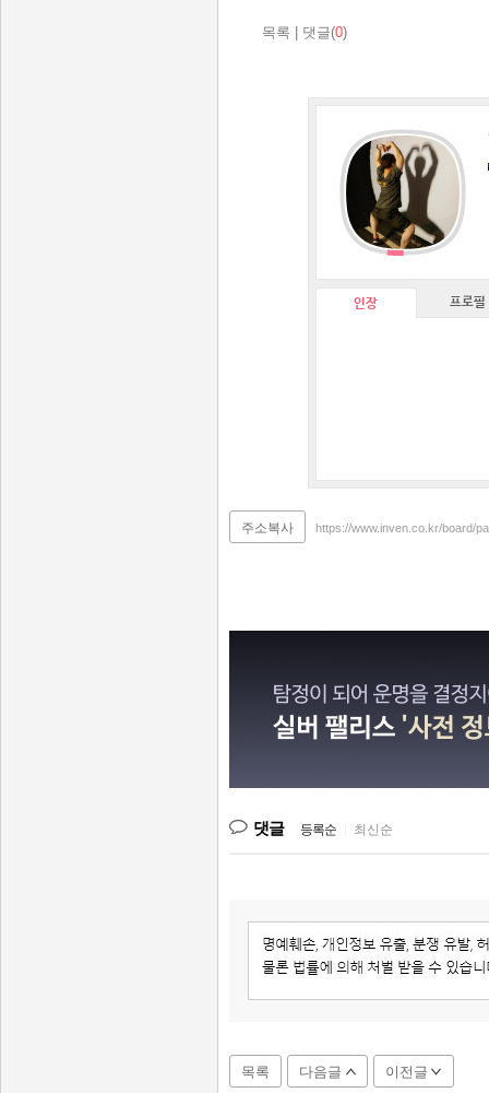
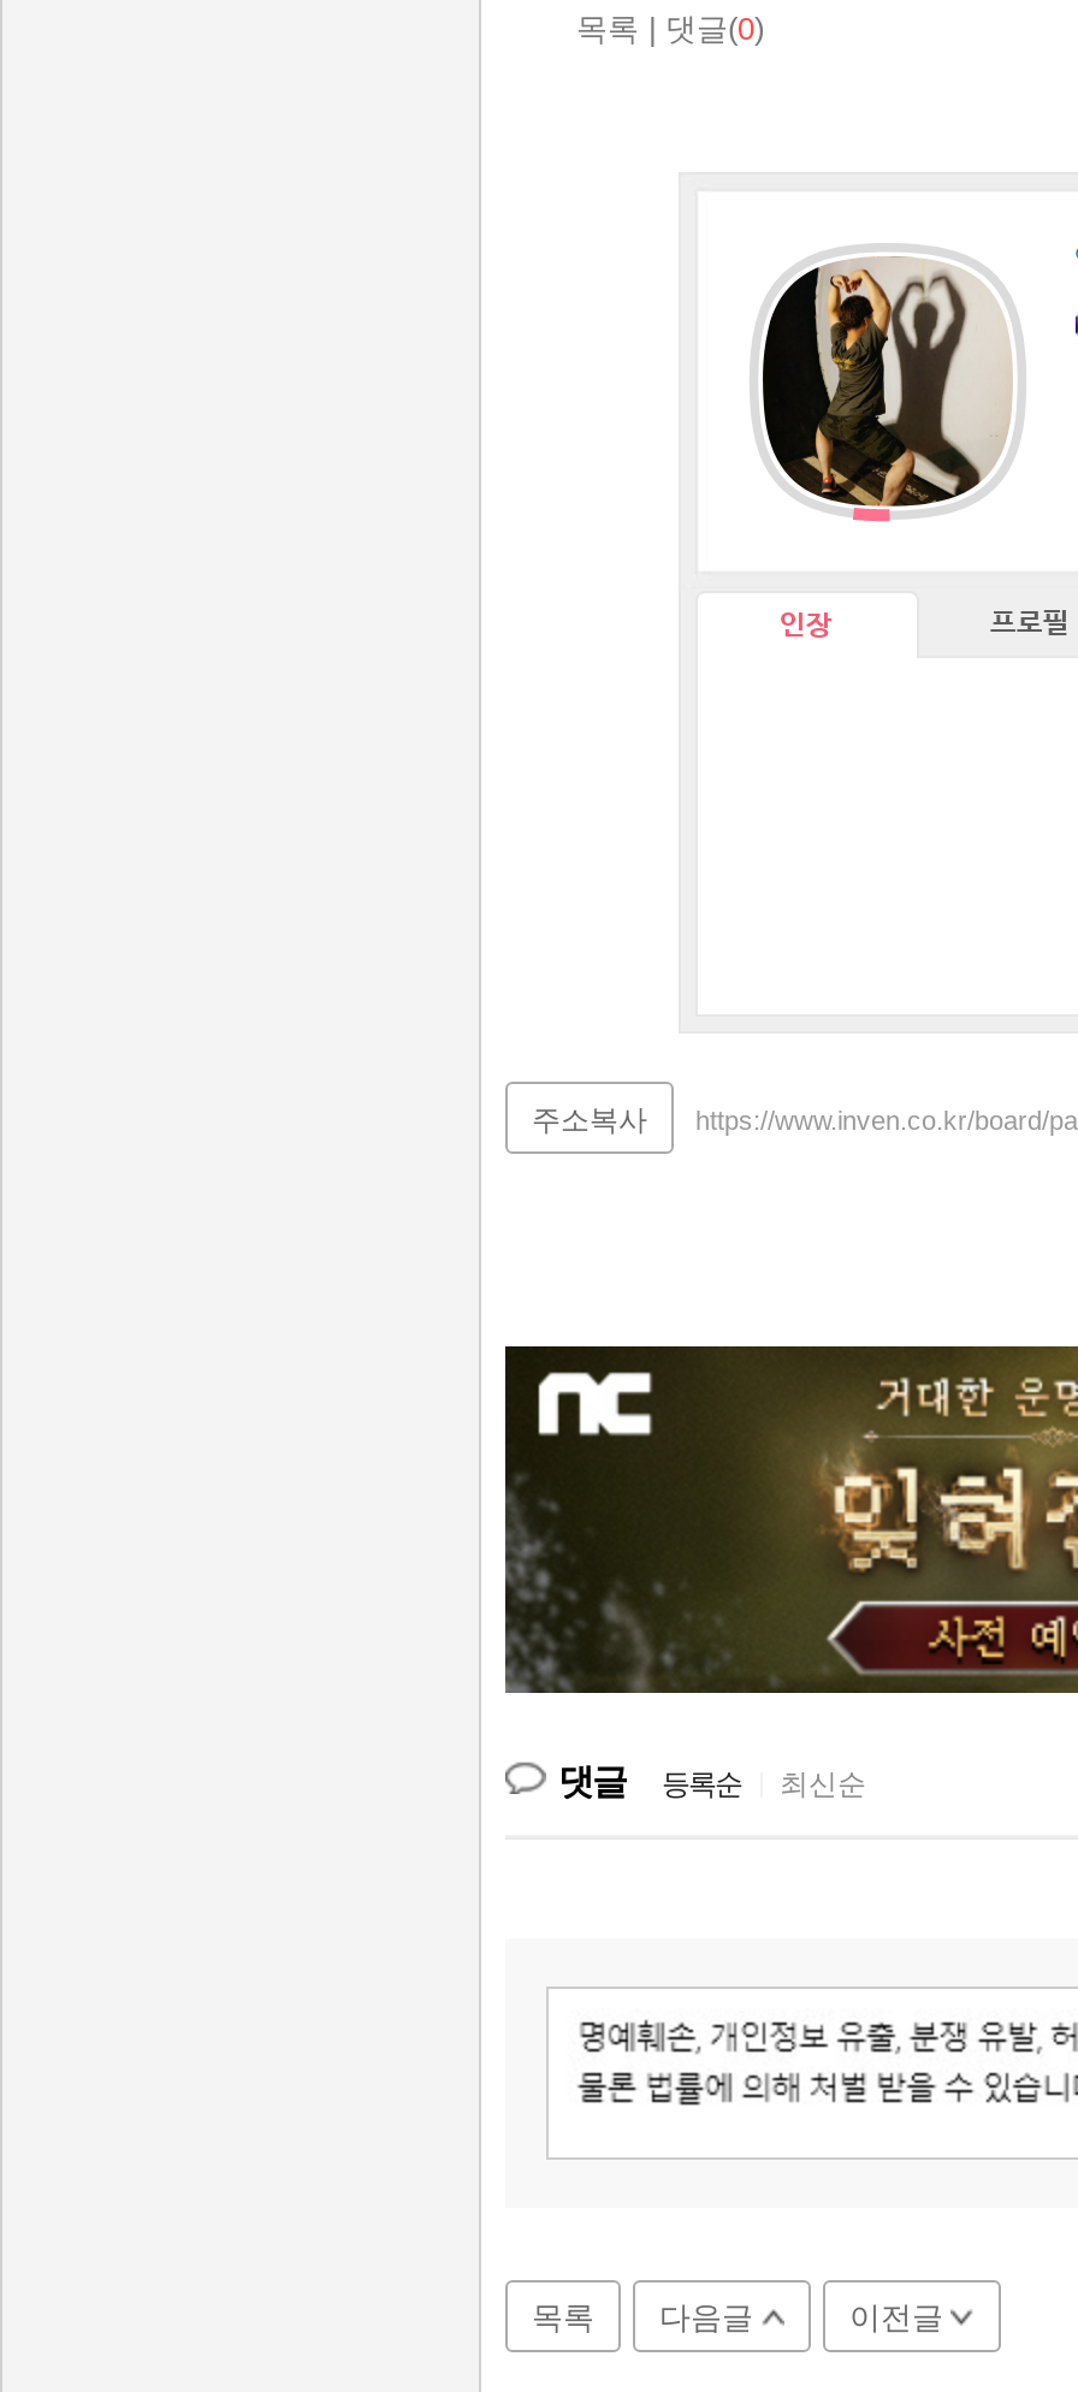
[229,631,486,789] [image] -> [505,1346,1071,1693] [image]

